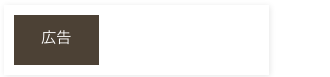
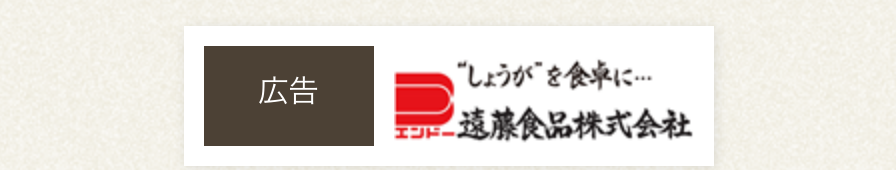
none -> [392,58,694,142] [image]

